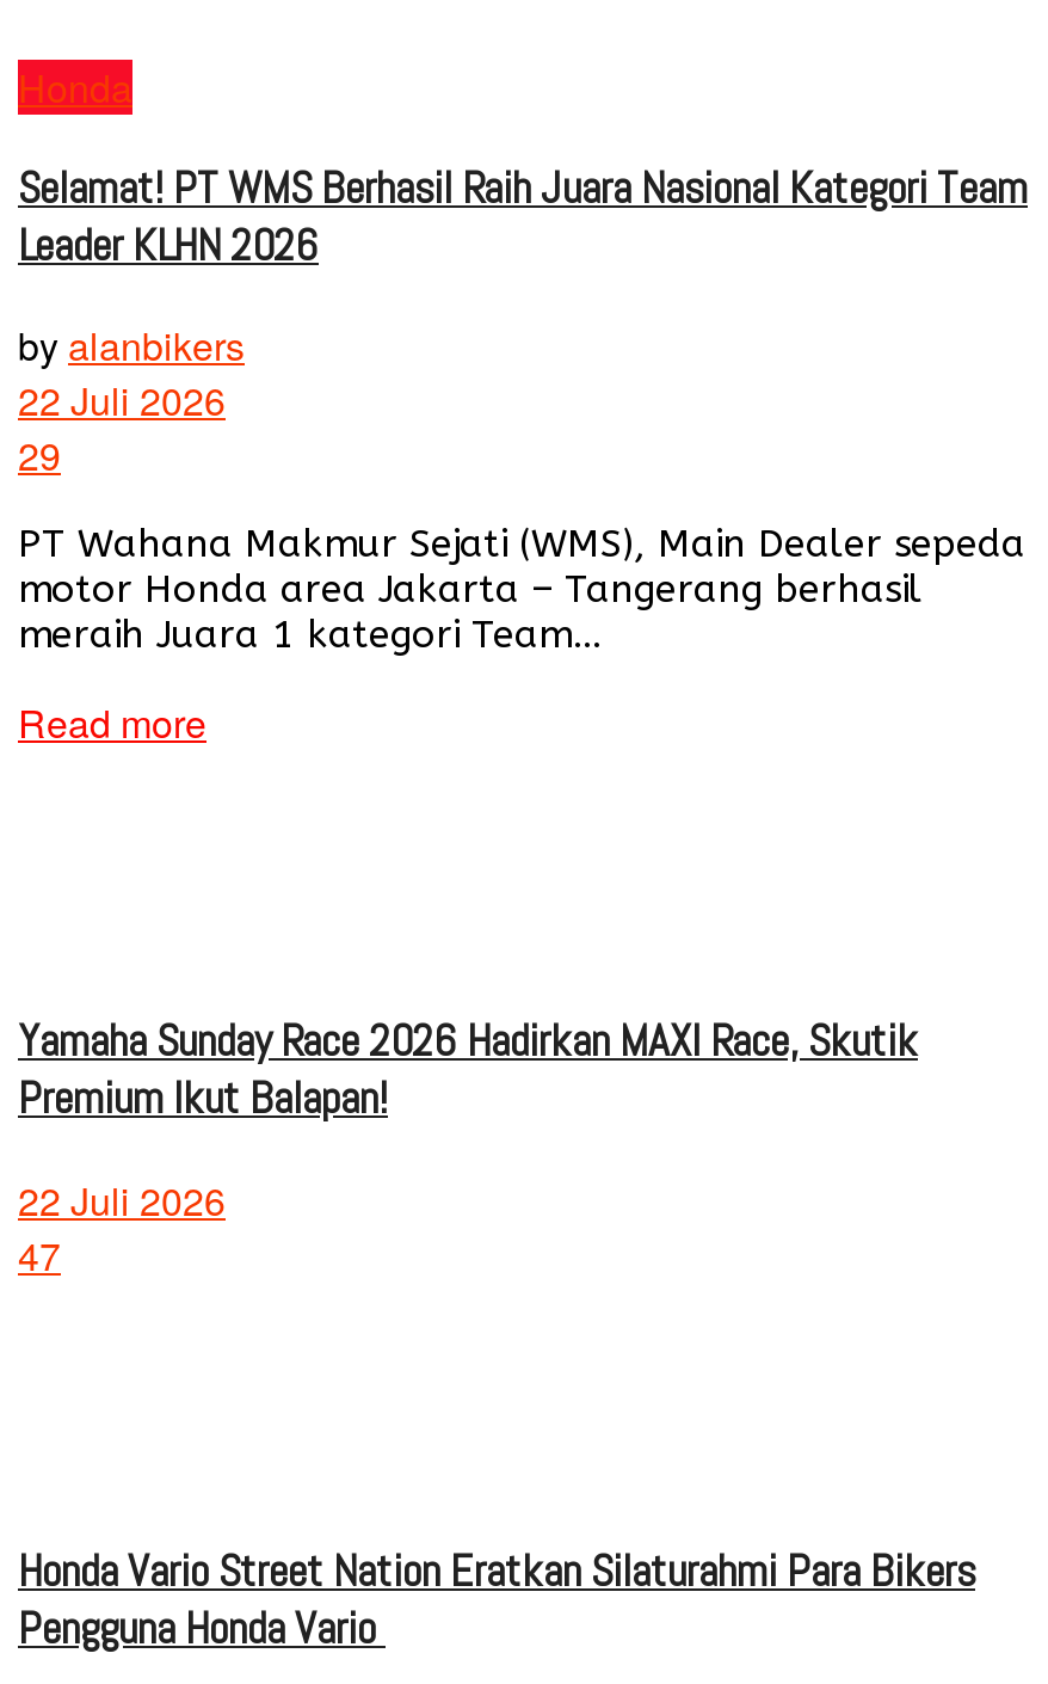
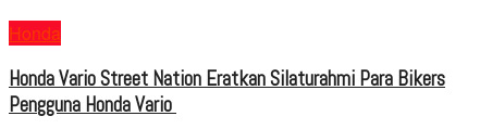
[18,159,1028,751] Selamat! PT WMS Berhasil Raih Juara Nasional Kategori Team | Leader KLHN 2026 | by alanbikers | 22 Juli 2026 | 29 | PT Wahana Makmur Sejati (WMS), Main Dealer sepeda | motor Honda area Jakarta – Tangerang berhasil | meraih Juara 1 kategori Team... | Read more -> none
[18,1013,918,1282] Yamaha Sunday Race 2026 Hadirkan MAXI Race, Skutik | Premium Ikut Balapan! | 22 Juli 2026 | 47 -> none

